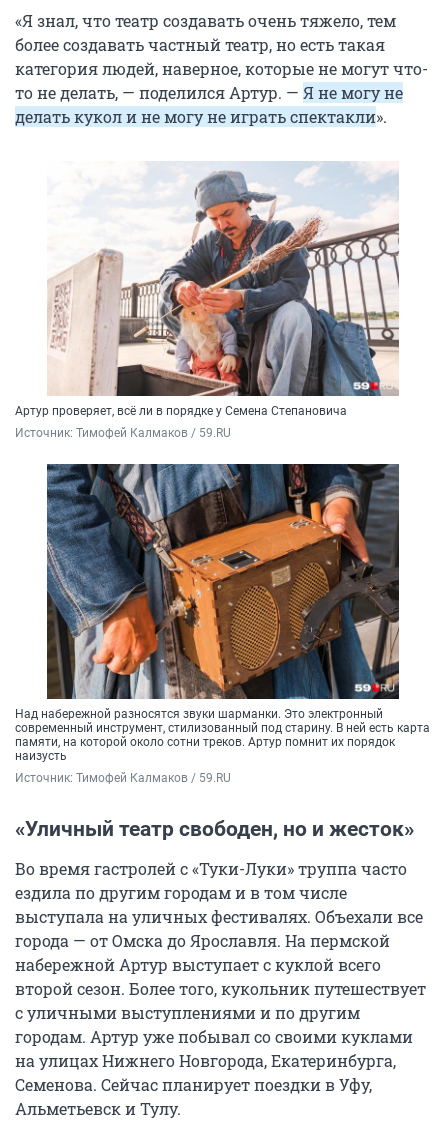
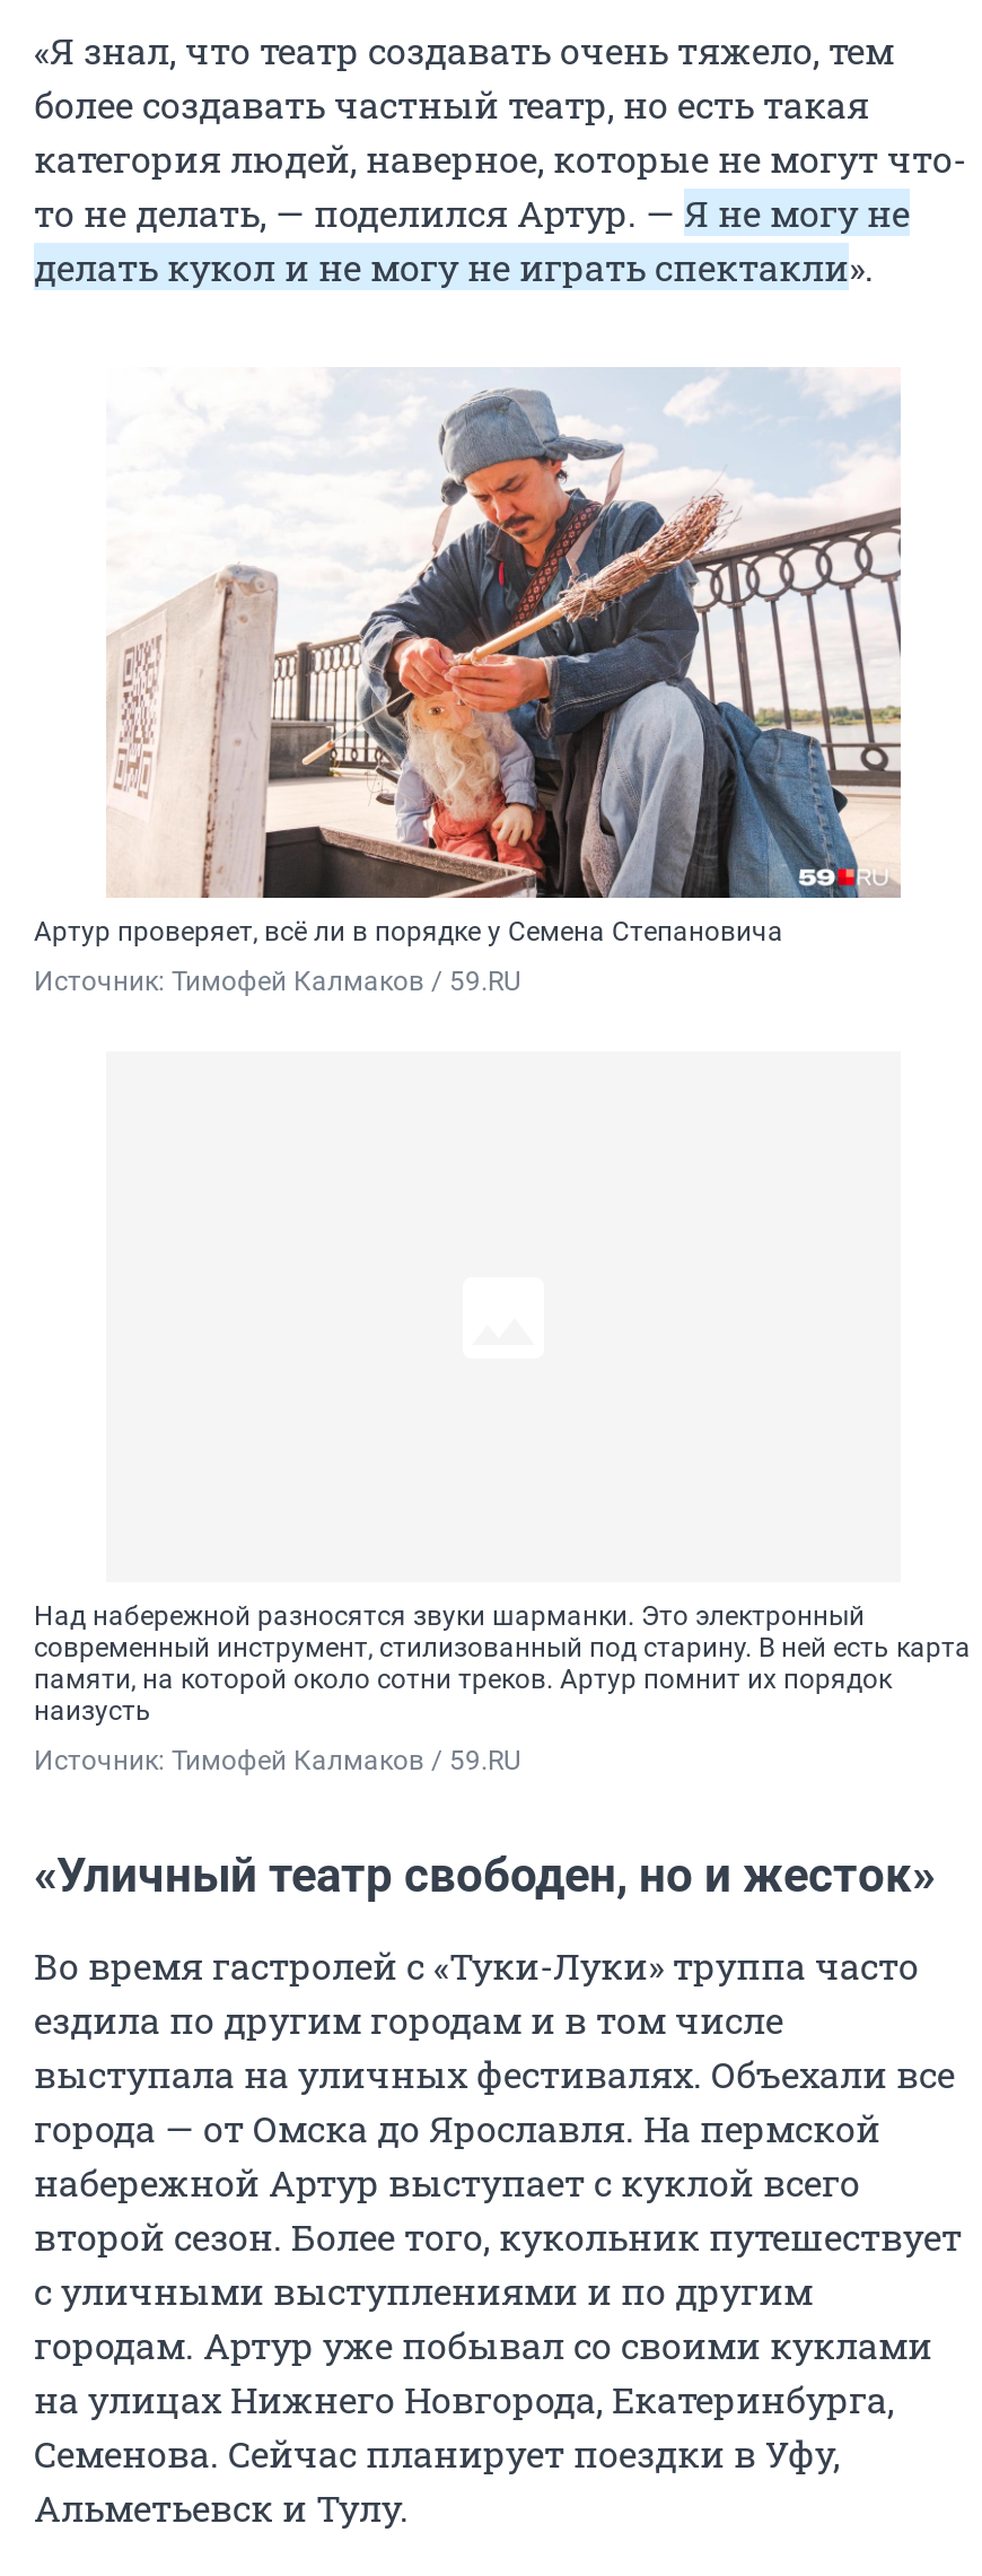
[46,463,400,700] [image] -> none

